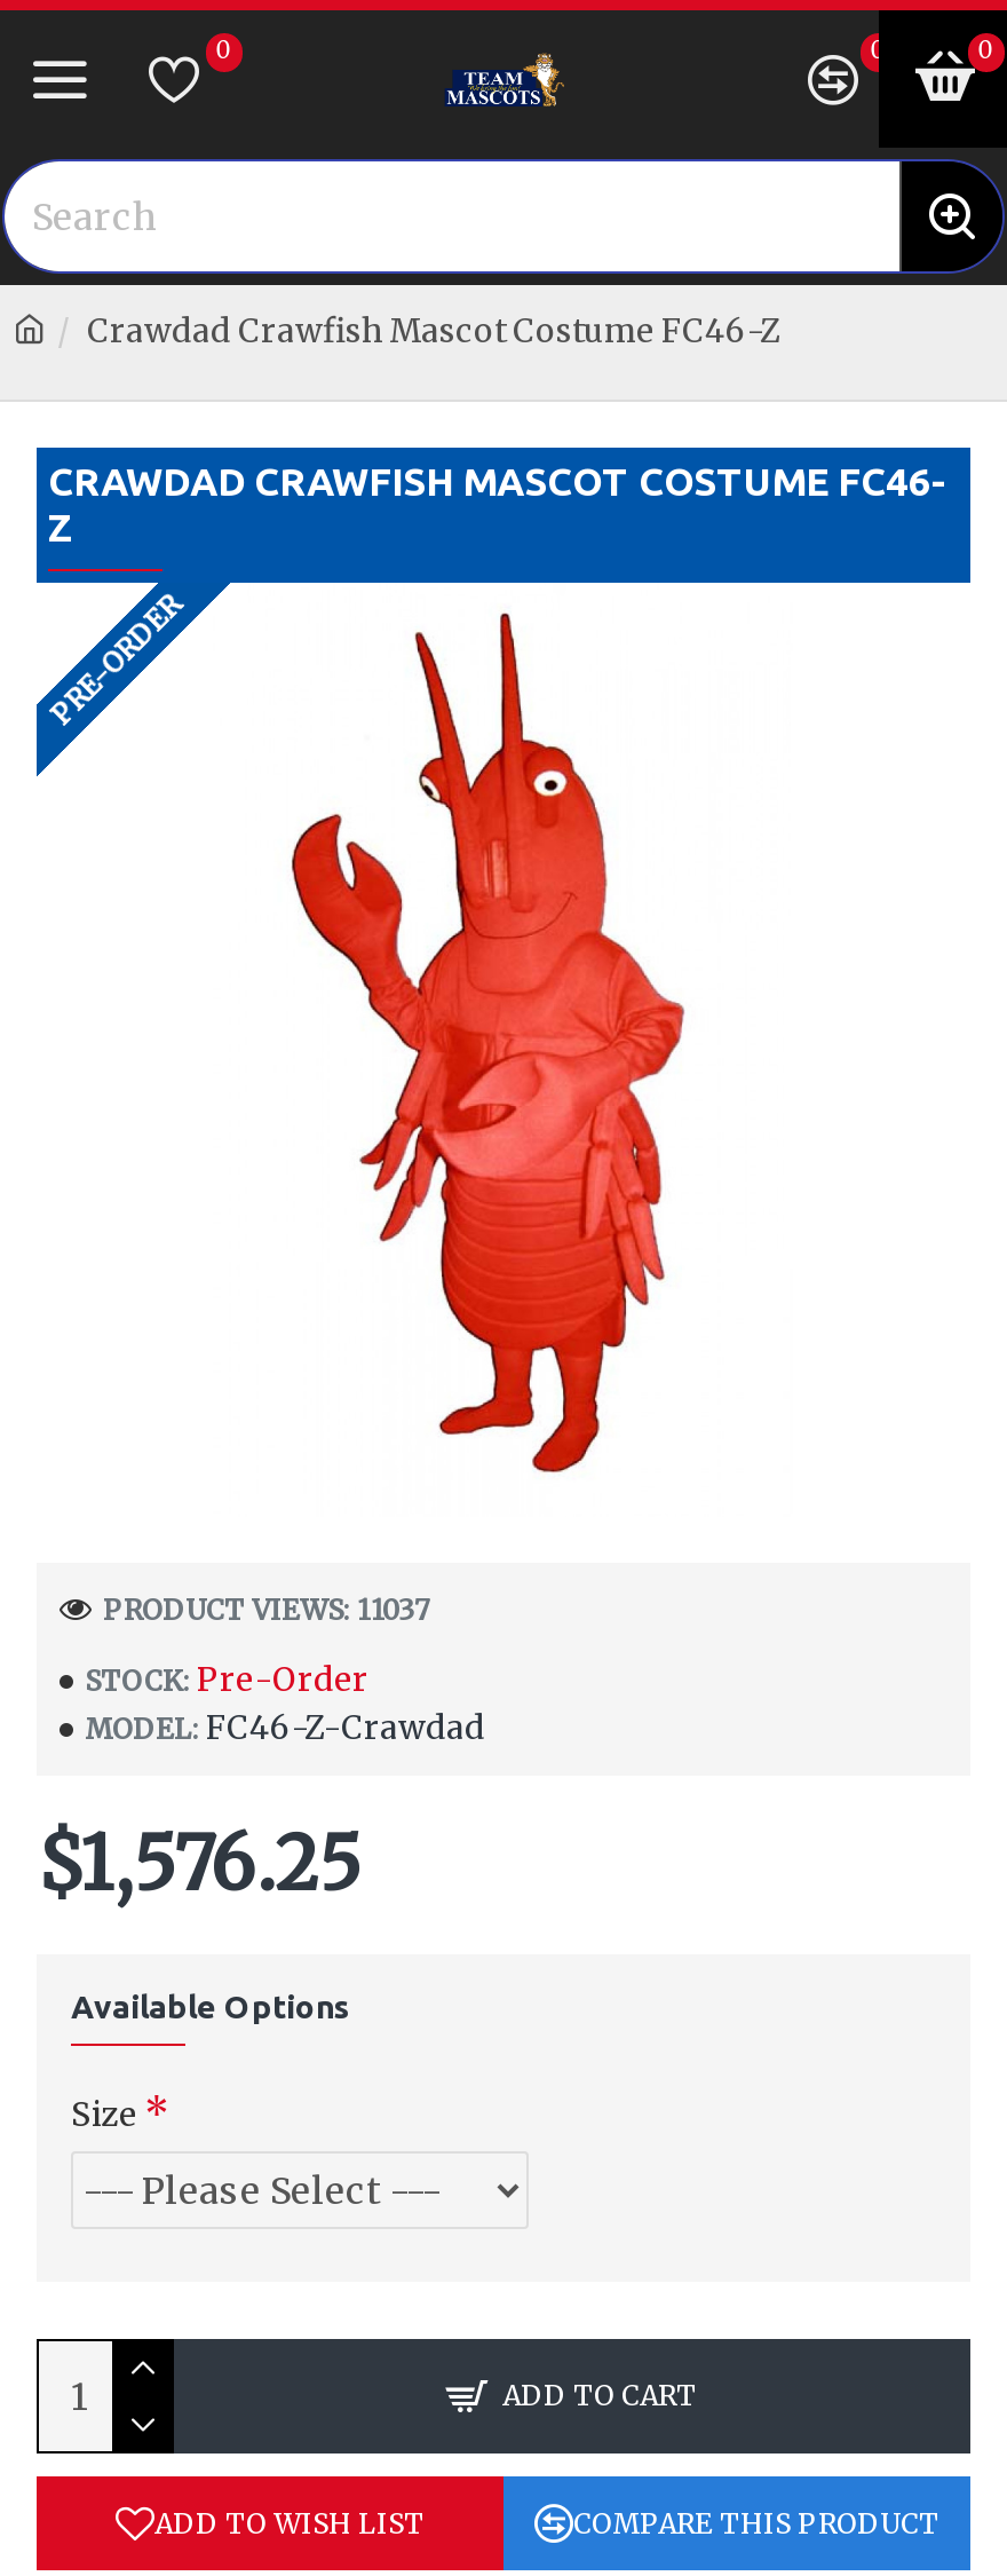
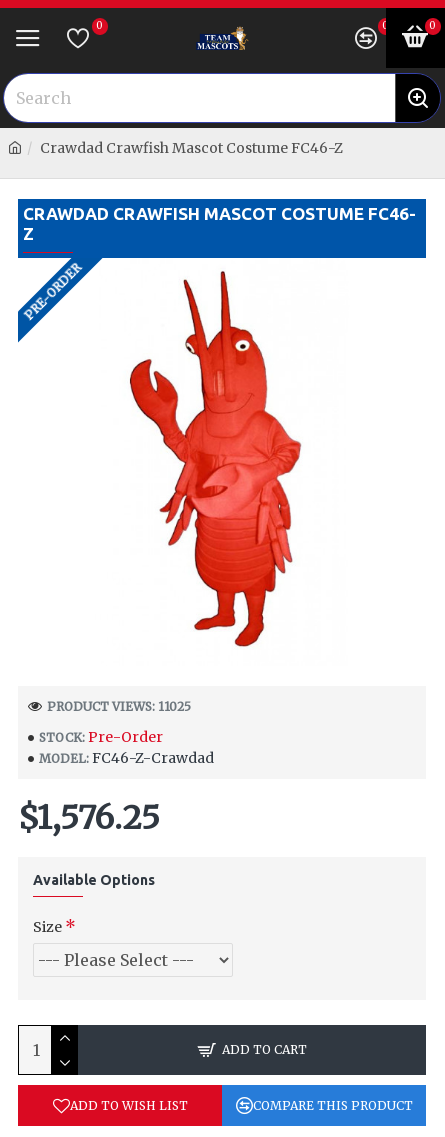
[103,1591,430,1626] PRODUCT VIEWS: 11037 -> [47,698,191,713] PRODUCT VIEWS: 11025

